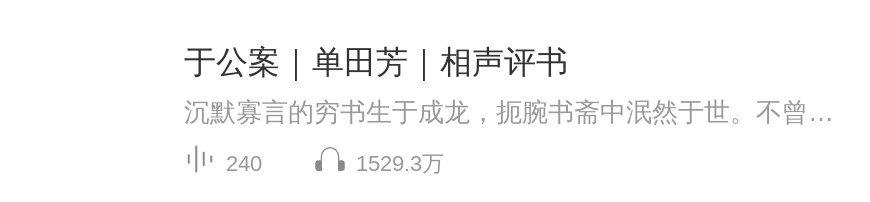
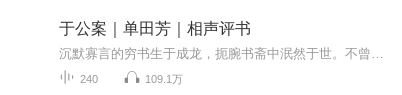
[356,151,444,175] 1529.3万 -> [145,73,183,85] 109.1万

